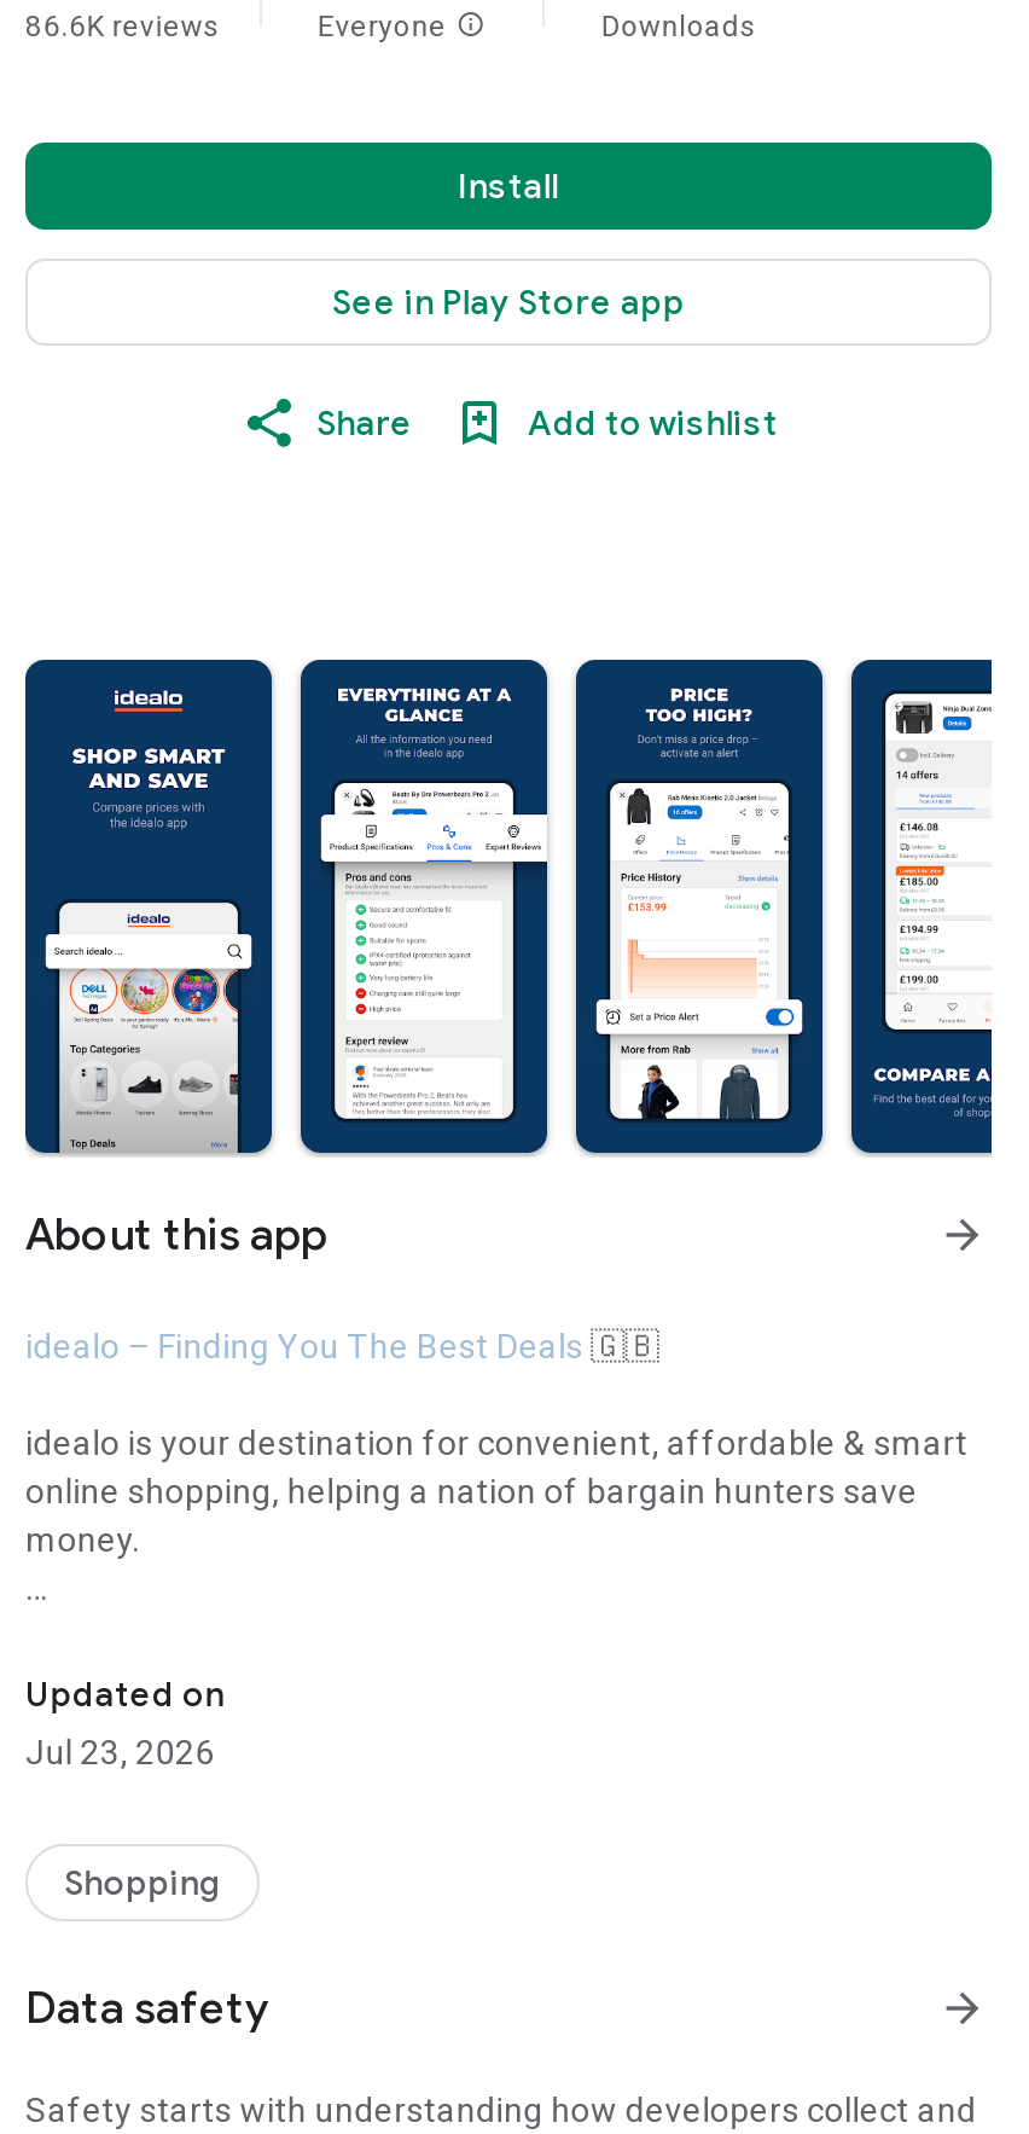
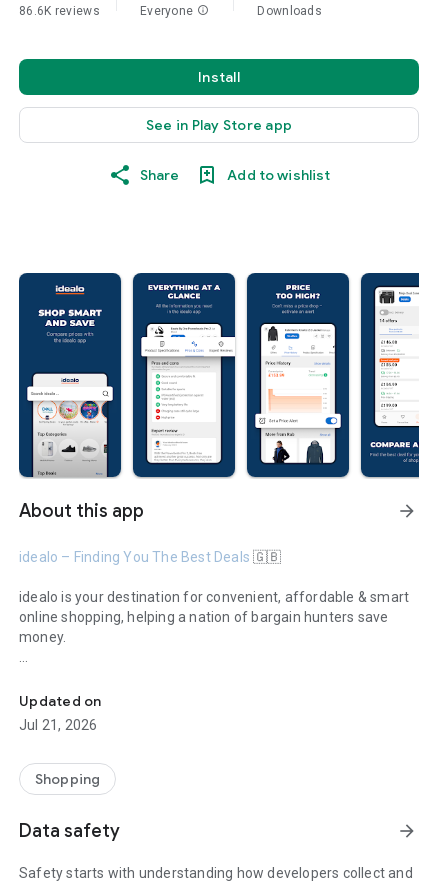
[25,1733,215,1771] Jul 23, 2026 -> [19,717,97,733] Jul 21, 2026

